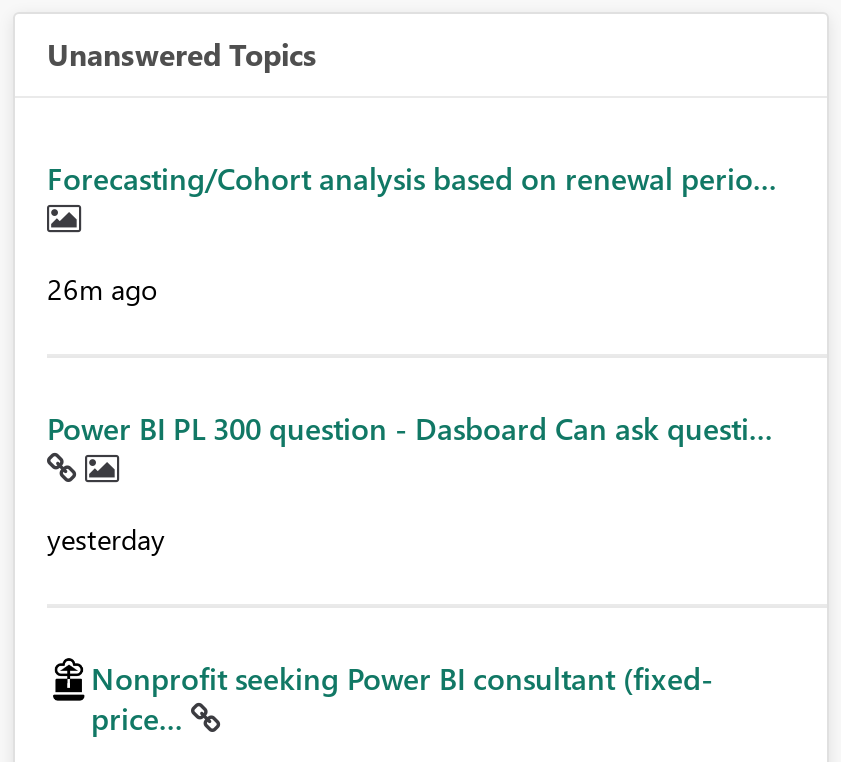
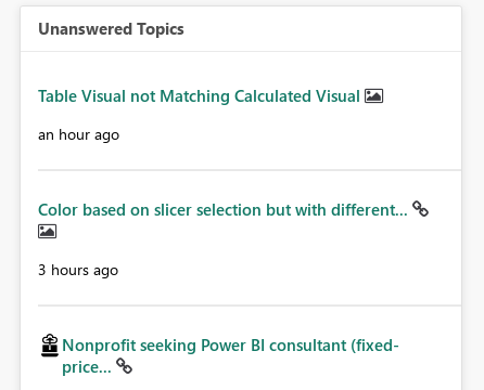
[47,159,777,199] Forecasting/Cohort analysis based on renewal perio... -> [38,85,365,107] Table Visual not Matching Calculated Visual
[47,271,157,309] 26m ago -> [38,124,119,145] an hour ago
[47,409,773,449] Power BI PL 300 question - Dasboard Can ask questi... -> [38,199,412,220] Color based on slicer selection but with different...
[47,521,165,559] yesterday -> [38,259,118,280] 3 hours ago

